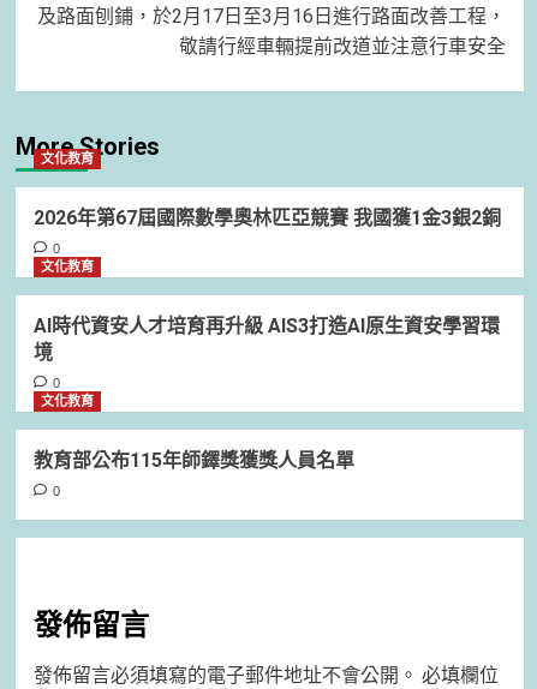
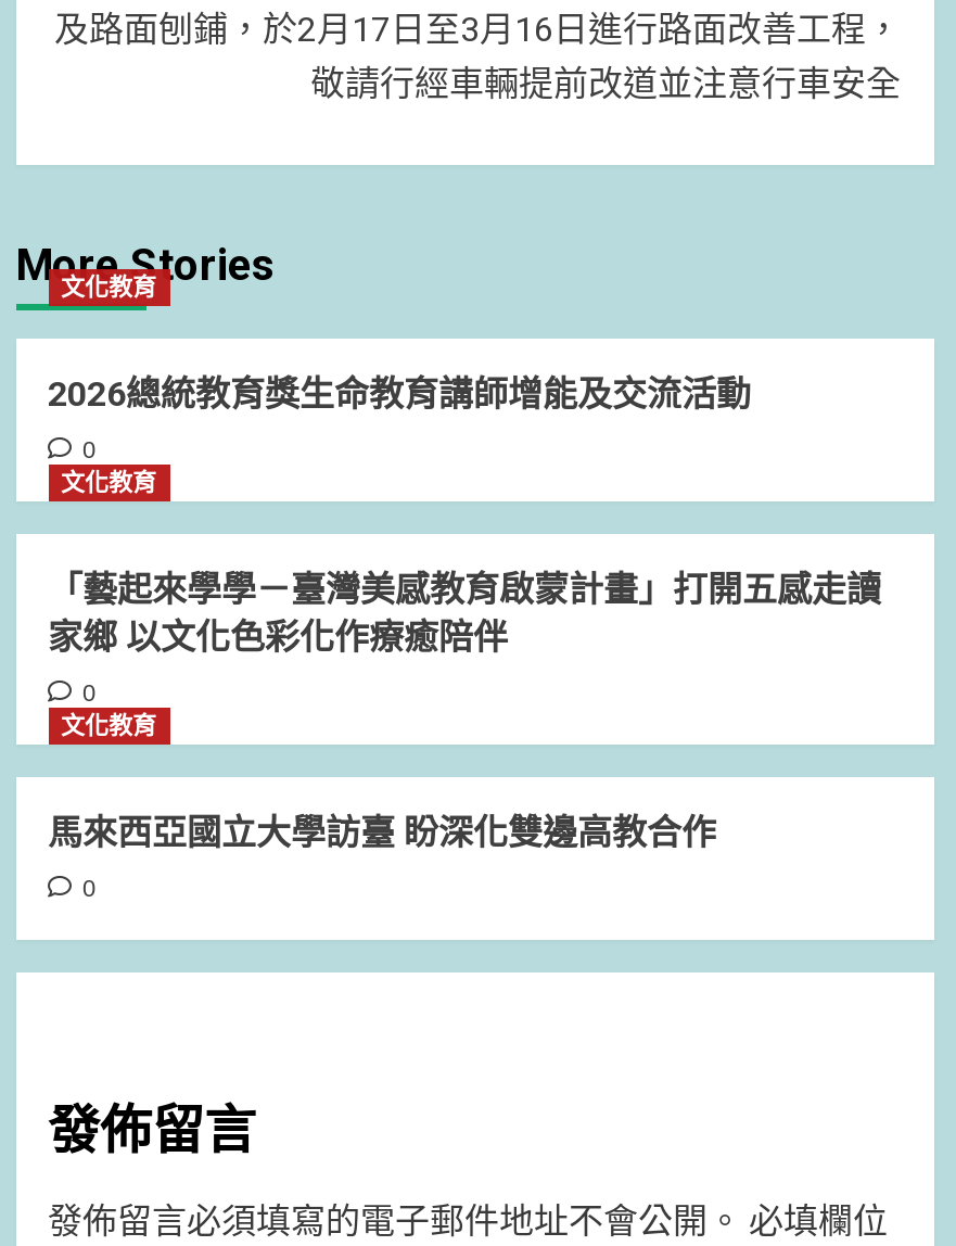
[33,206,500,229] 2026年第67屆國際數學奧林匹亞競賽 我國獲1金3銀2銅 -> [48,373,751,414] 2026總統教育獎生命教育講師增能及交流活動
[33,314,499,363] AI時代資安人才培育再升級 AIS3打造AI原生資安學習環 | 境 -> [48,568,881,657] 「藝起來學學－臺灣美感教育啟蒙計畫」打開五感走讀 | 家鄉 以文化色彩化作療癒陪伴
[33,449,354,471] 教育部公布115年師鐸獎獲獎人員名單 -> [48,811,716,853] 馬來西亞國立大學訪臺 盼深化雙邊高教合作

